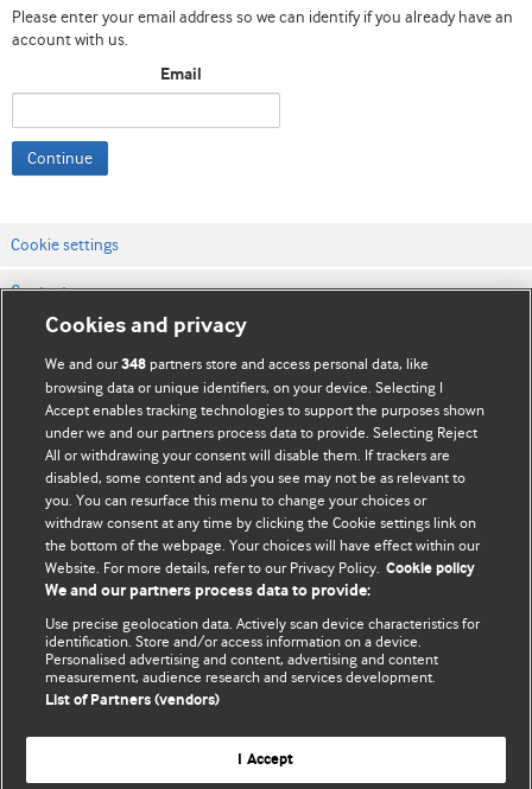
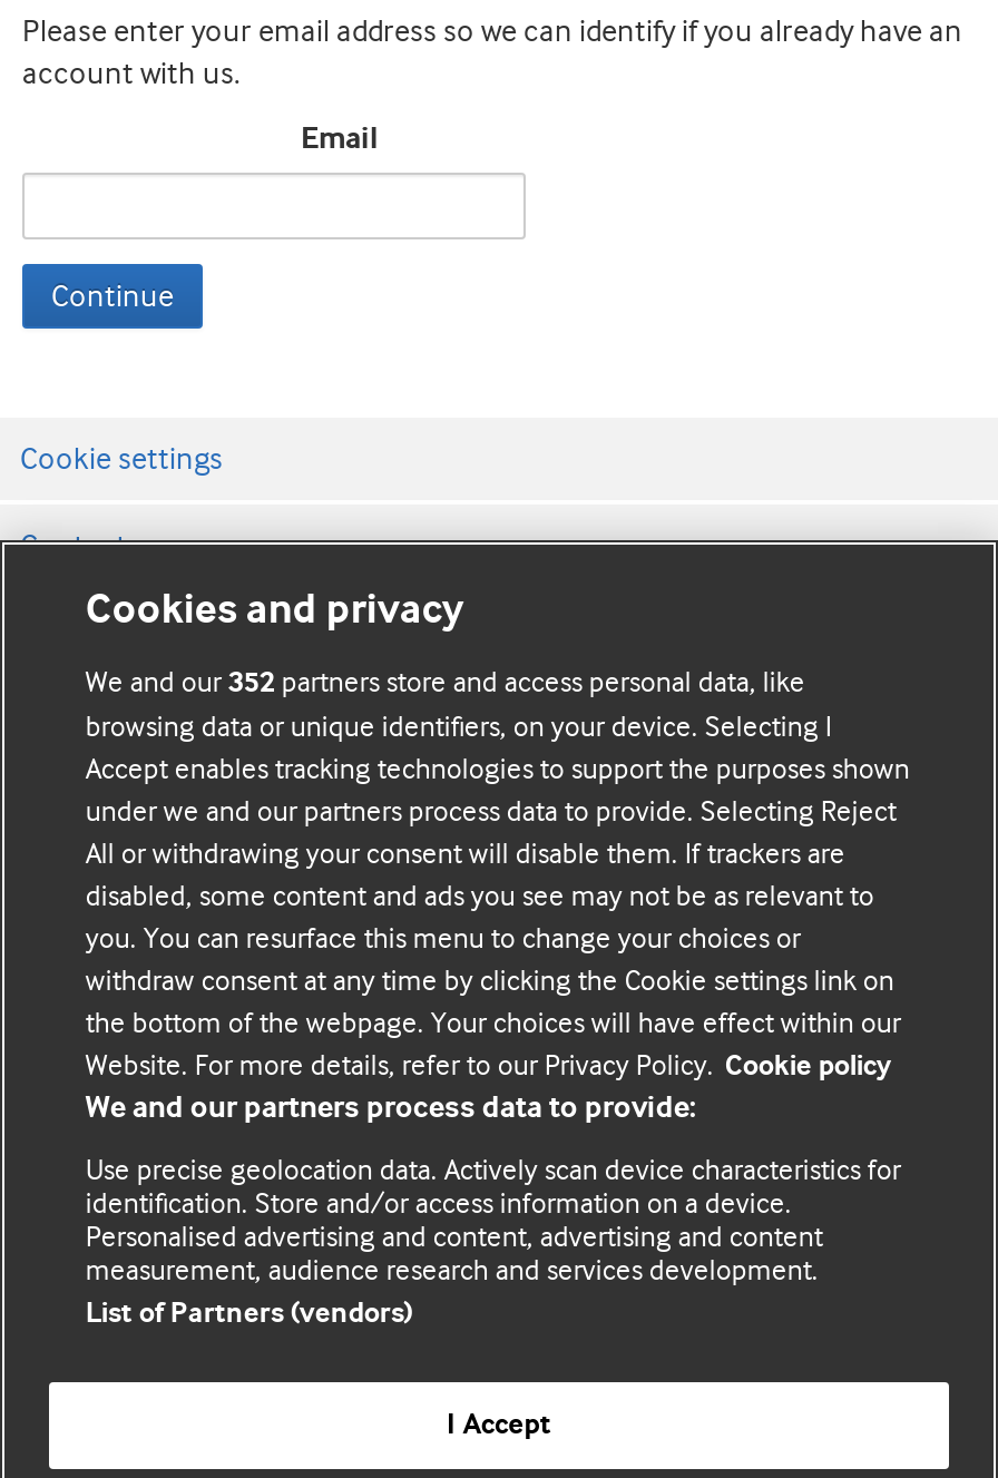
[46,355,429,374] We and our 348 partners store and access personal data, like -> [86,665,805,701] We and our 352 partners store and access personal data, like

